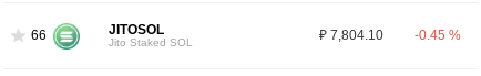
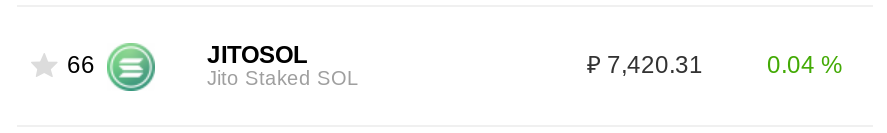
[319,28,383,43] ₽ 7,804.10 -> [587,52,703,80] ₽ 7,420.31
[415,28,461,43] -0.45 % -> [767,52,843,80] 0.04 %

